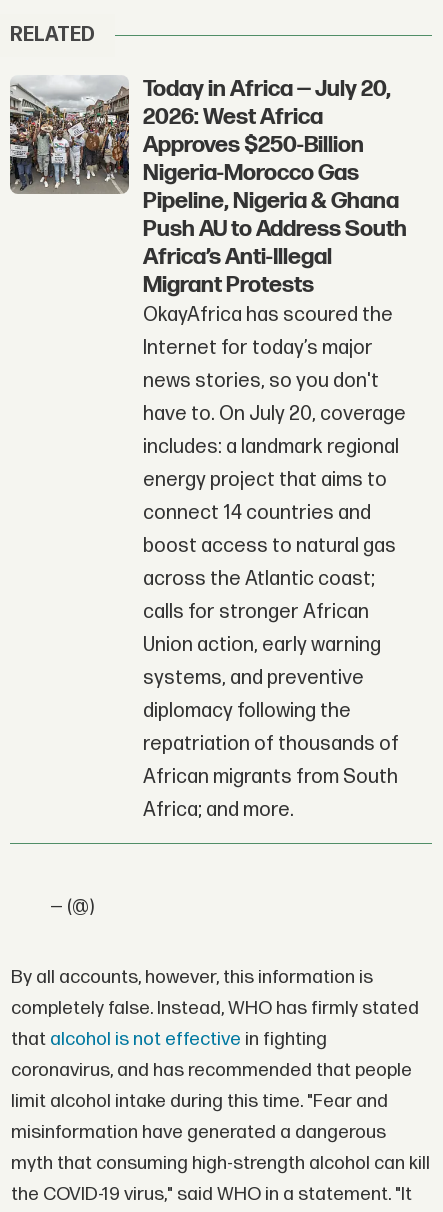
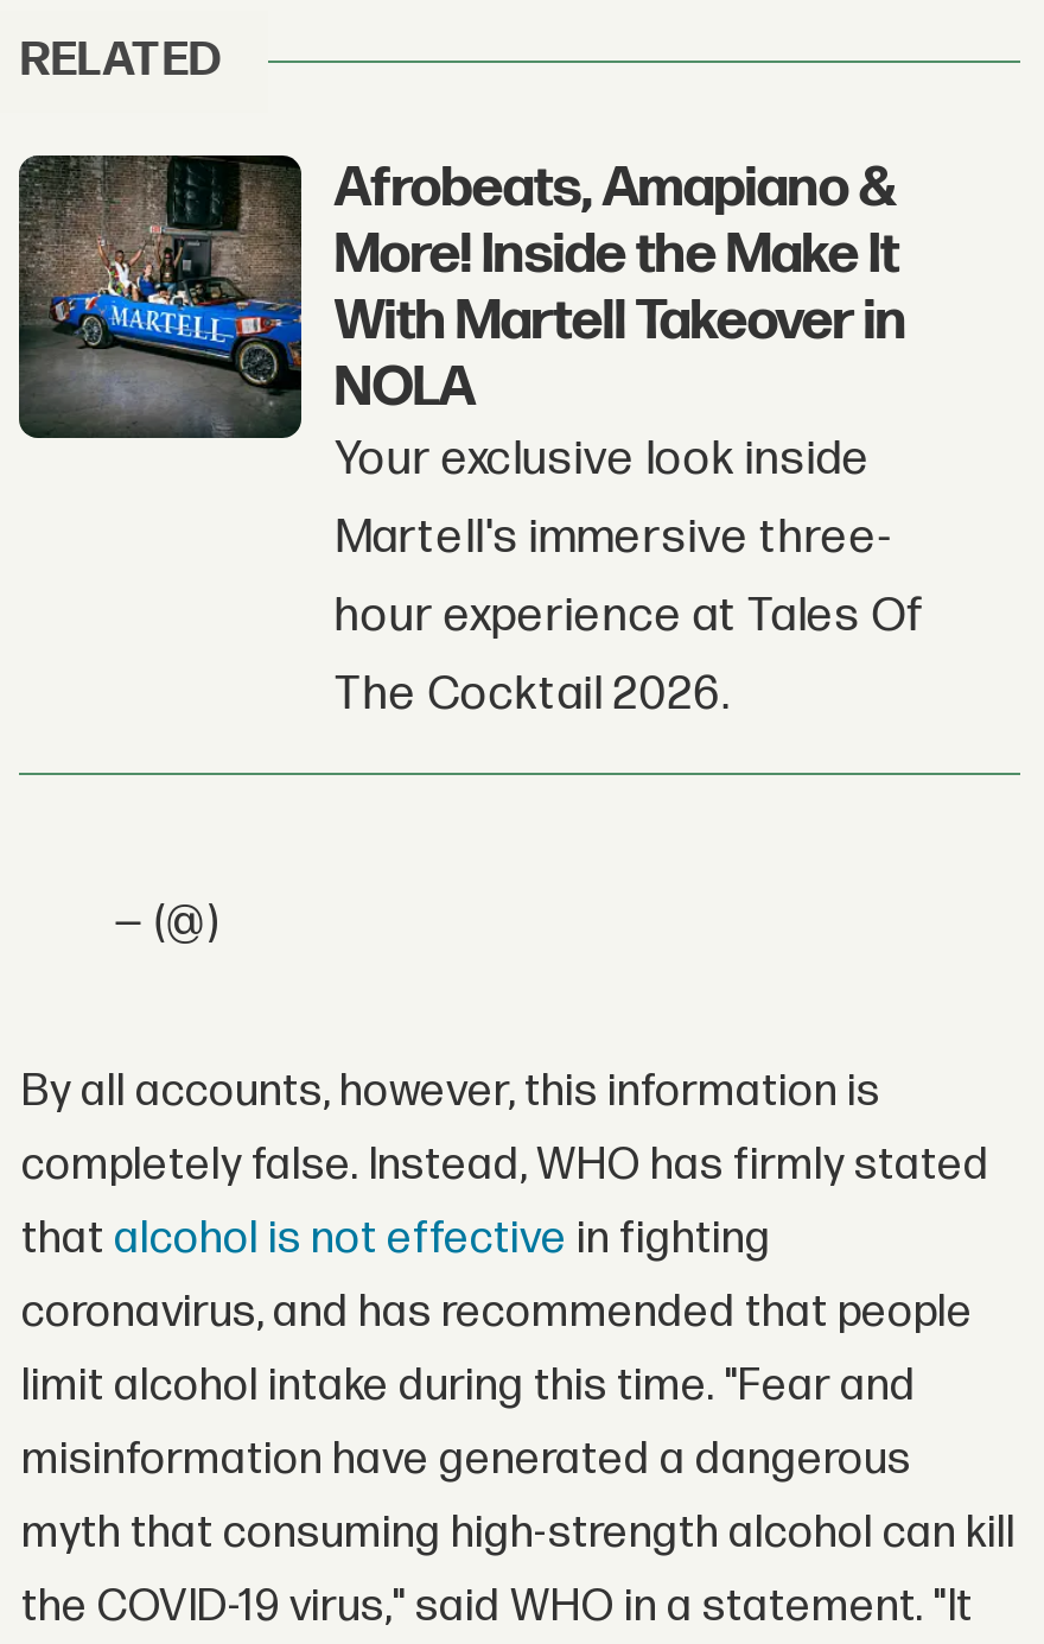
[9,75,407,822] [image] | Today in Africa — July 20, | 2026: West Africa | Approves $250-Billion | Nigeria-Morocco Gas | Pipeline, Nigeria & Ghana | Push AU to Address South | Africa’s Anti-Illegal | Migrant Protests | OkayAfrica has scoured the | Internet for today’s major | news stories, so you don't | have to. On July 20, coverage | includes: a landmark regional | energy project that aims to | connect 14 countries and | boost access to natural gas | across the Atlantic coast; | calls for stronger African | Union action, early warning | systems, and preventive | diplomacy following the | repatriation of thousands of | African migrants from South | Africa; and more. -> [17,153,925,723] [image] | Afrobeats, Amapiano & | More! Inside the Make It | With Martell Takeover in | NOLA | Your exclusive look inside | Martell's immersive three- | hour experience at Tales Of | The Cocktail 2026.

